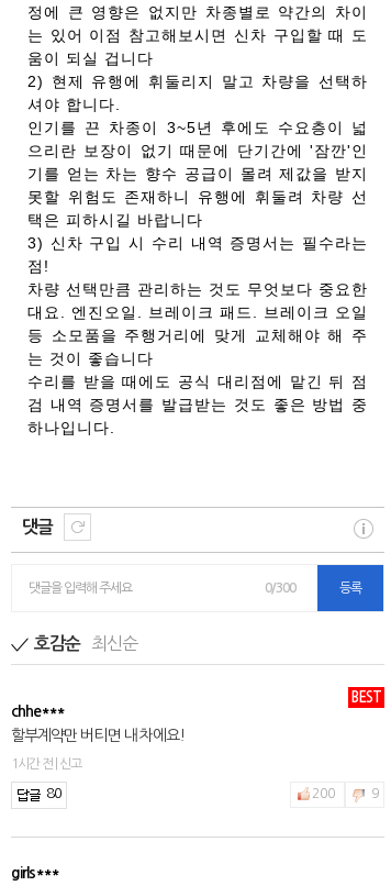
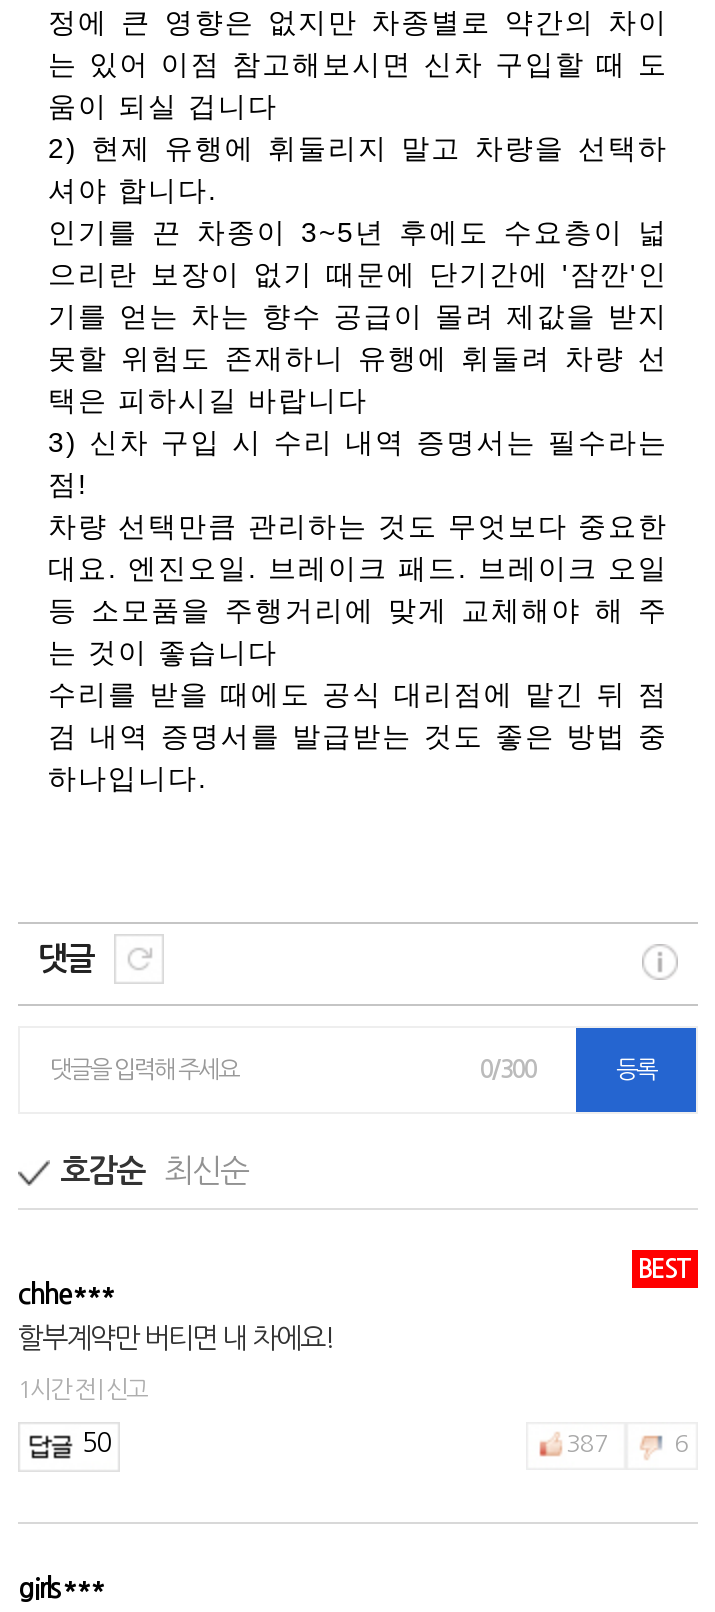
[46,786,62,801] 80 -> [82,1431,110,1457] 50
[312,787,335,800] 200 -> [566,1432,608,1456] 387
[371,787,379,800] 9 -> [674,1432,688,1456] 6

